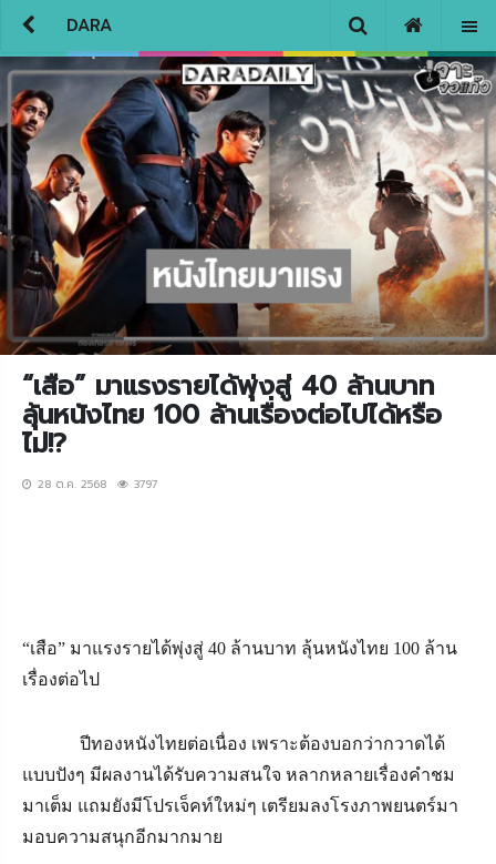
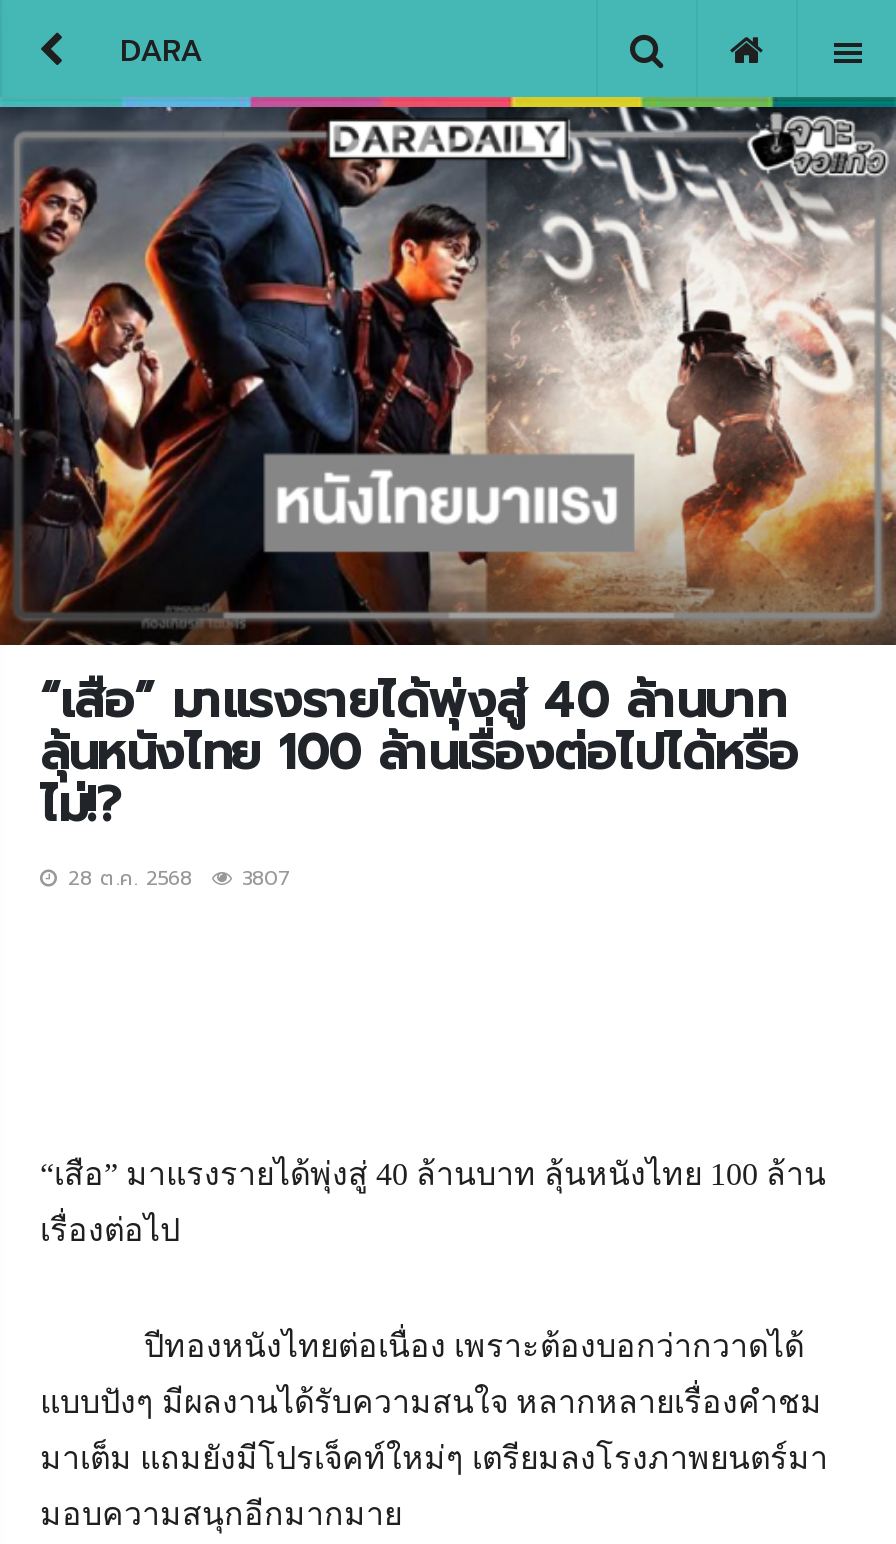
[134,476,157,492] 3797 -> [242,863,288,893] 3807

